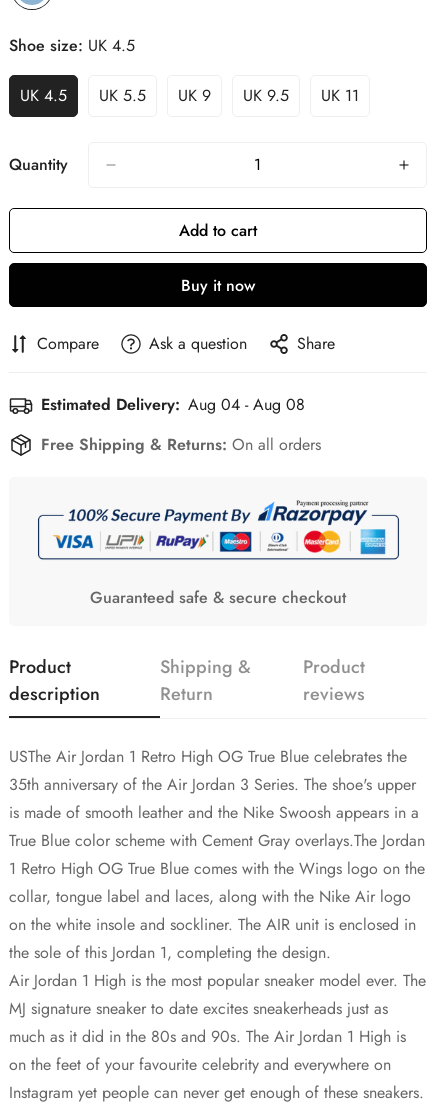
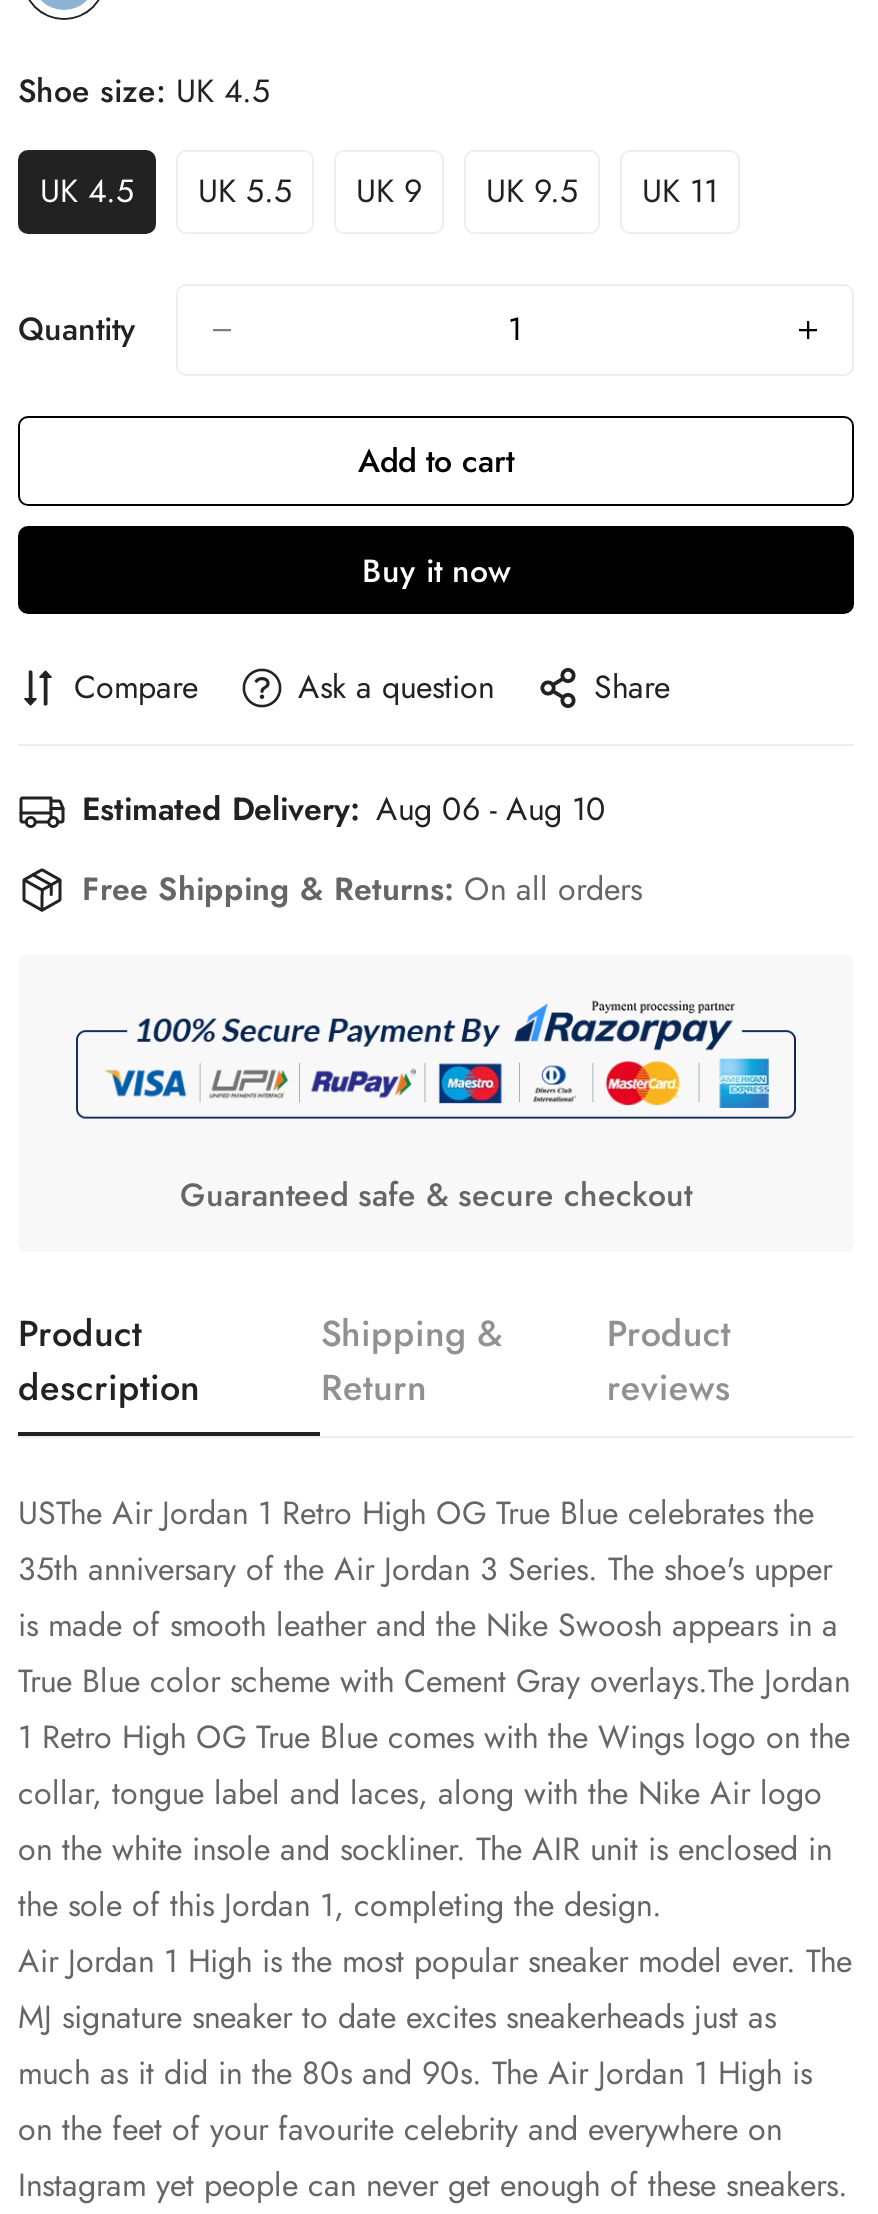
[41,393,305,416] Estimated Delivery: Aug 04 - Aug 08 -> [82,786,606,832] Estimated Delivery: Aug 06 - Aug 10

